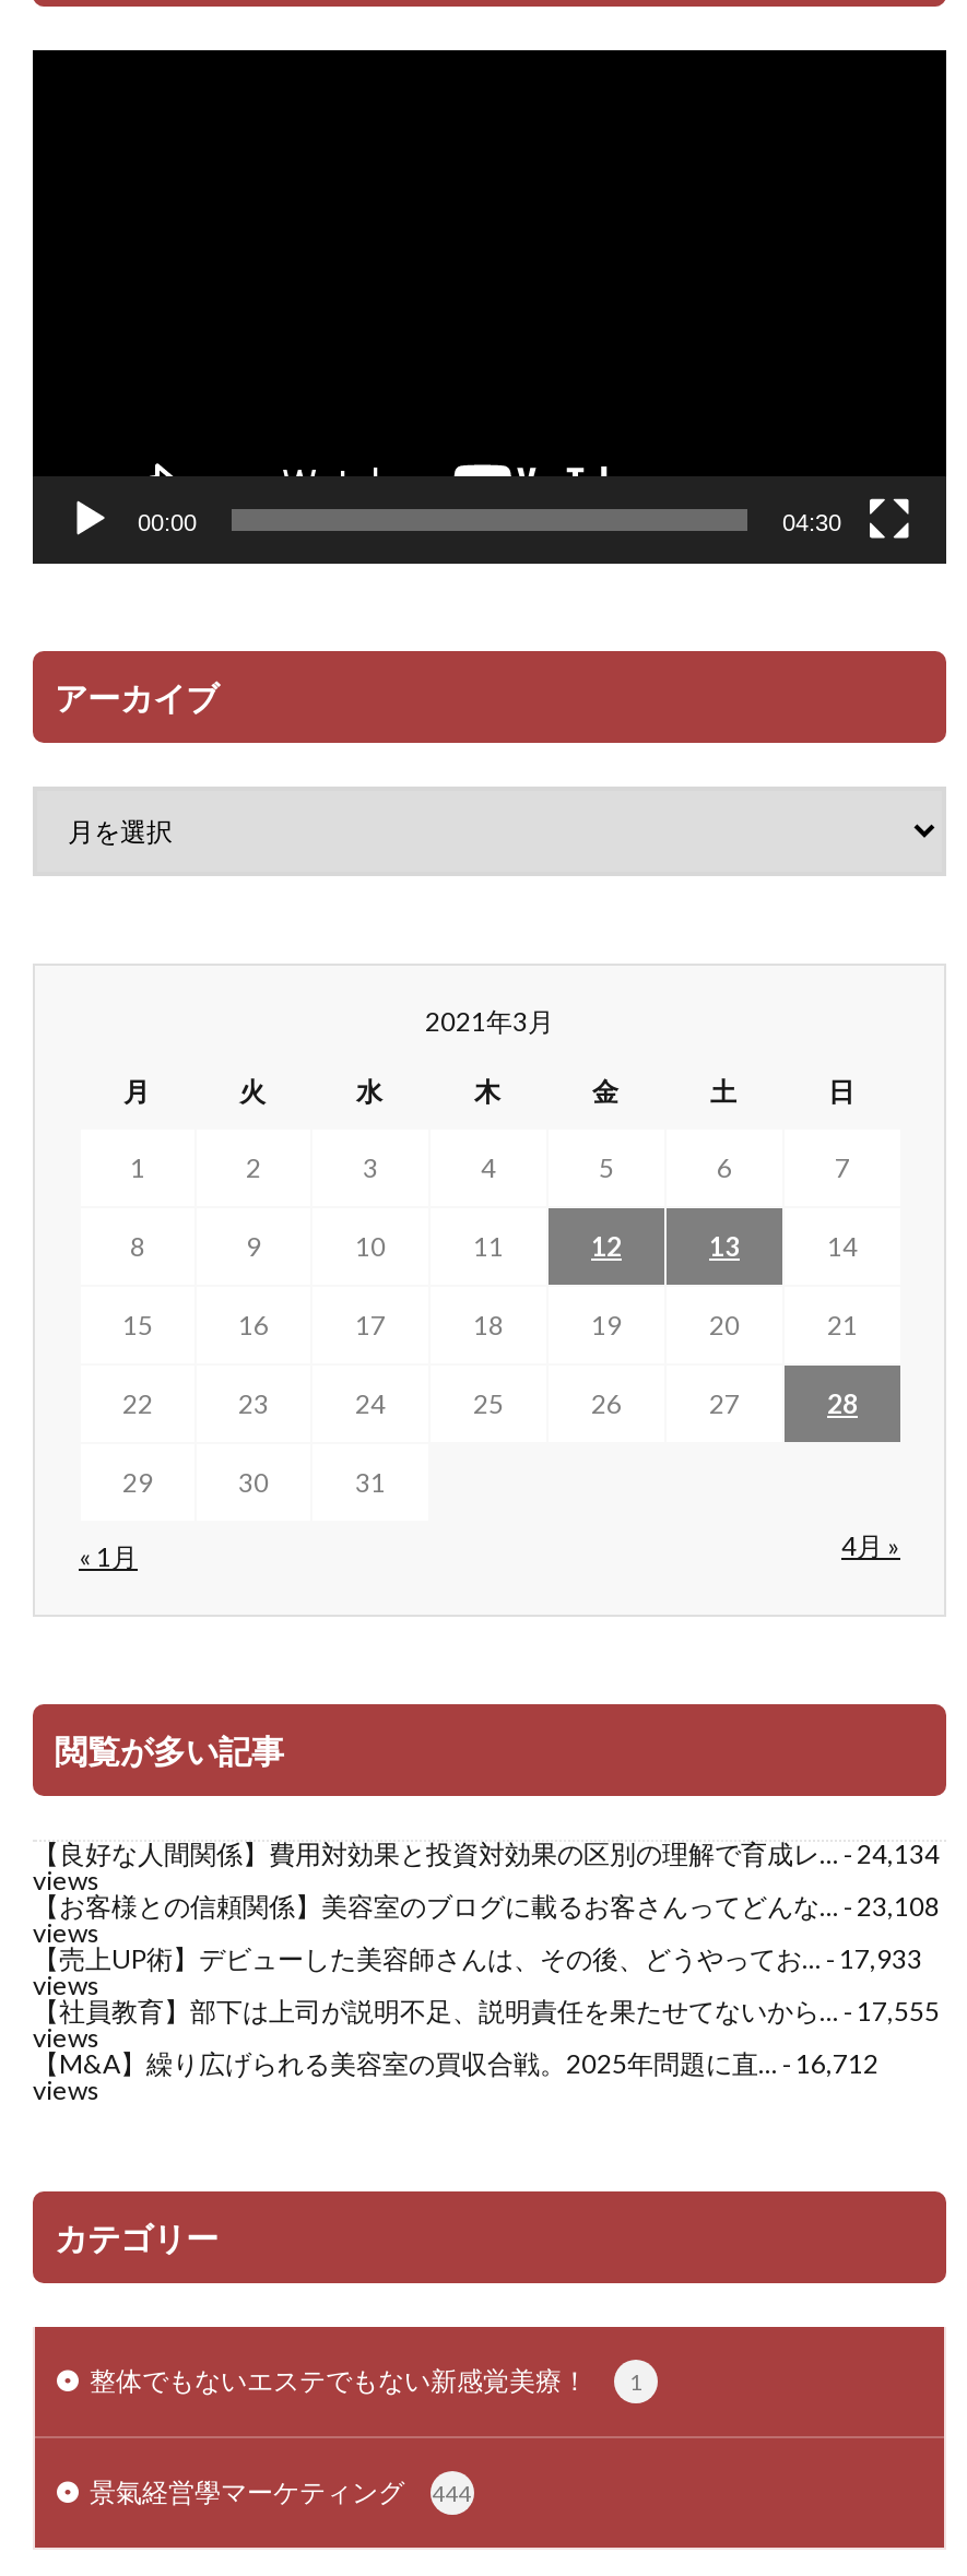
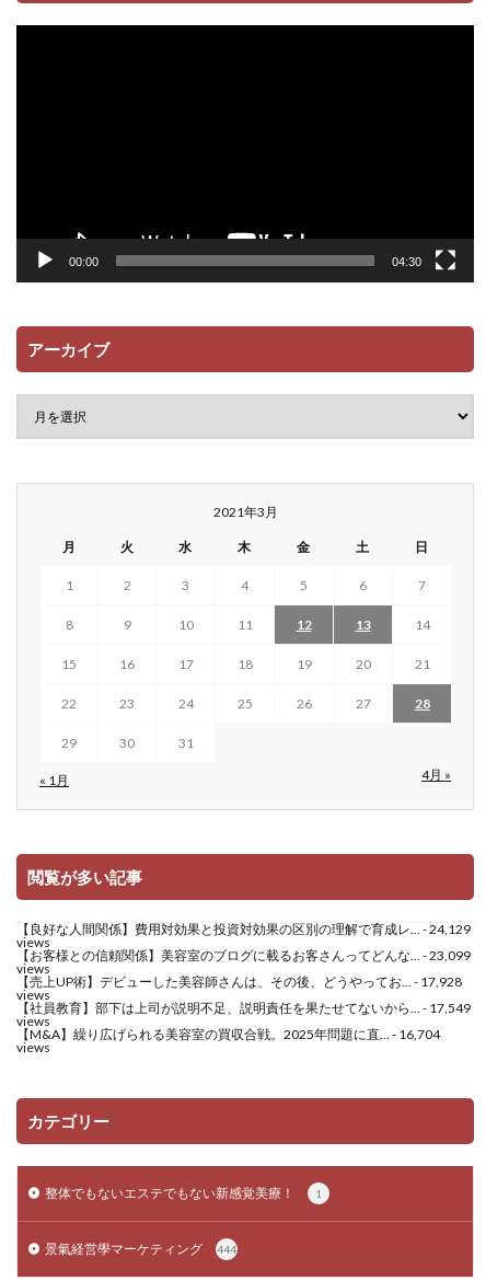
[33,1838,940,1870] 【良好な人間関係】費用対効果と投資対効果の区別の理解で育成レ... - 24,134 -> [16,921,471,937] 【良好な人間関係】費用対効果と投資対効果の区別の理解で育成レ... - 24,129
[33,1890,940,1923] 【お客様との信頼関係】美容室のブログに載るお客さんってどんな... - 23,108 -> [16,947,471,963] 【お客様との信頼関係】美容室のブログに載るお客さんってどんな... - 23,099
[33,1942,922,1975] 【売上UP術】デビューした美容師さんは、その後、どうやってお... - 17,933 -> [16,973,462,990] 【売上UP術】デビューした美容師さんは、その後、どうやってお... - 17,928
[33,1995,940,2028] 【社員教育】部下は上司が説明不足、説明責任を果たせてないから... - 17,555 -> [16,1000,471,1016] 【社員教育】部下は上司が説明不足、説明責任を果たせてないから... - 17,549
[33,2047,878,2080] 【M&A】繰り広げられる美容室の買収合戦。2025年問題に直... - 16,712 -> [16,1026,440,1042] 【M&A】繰り広げられる美容室の買収合戦。2025年問題に直... - 16,704

